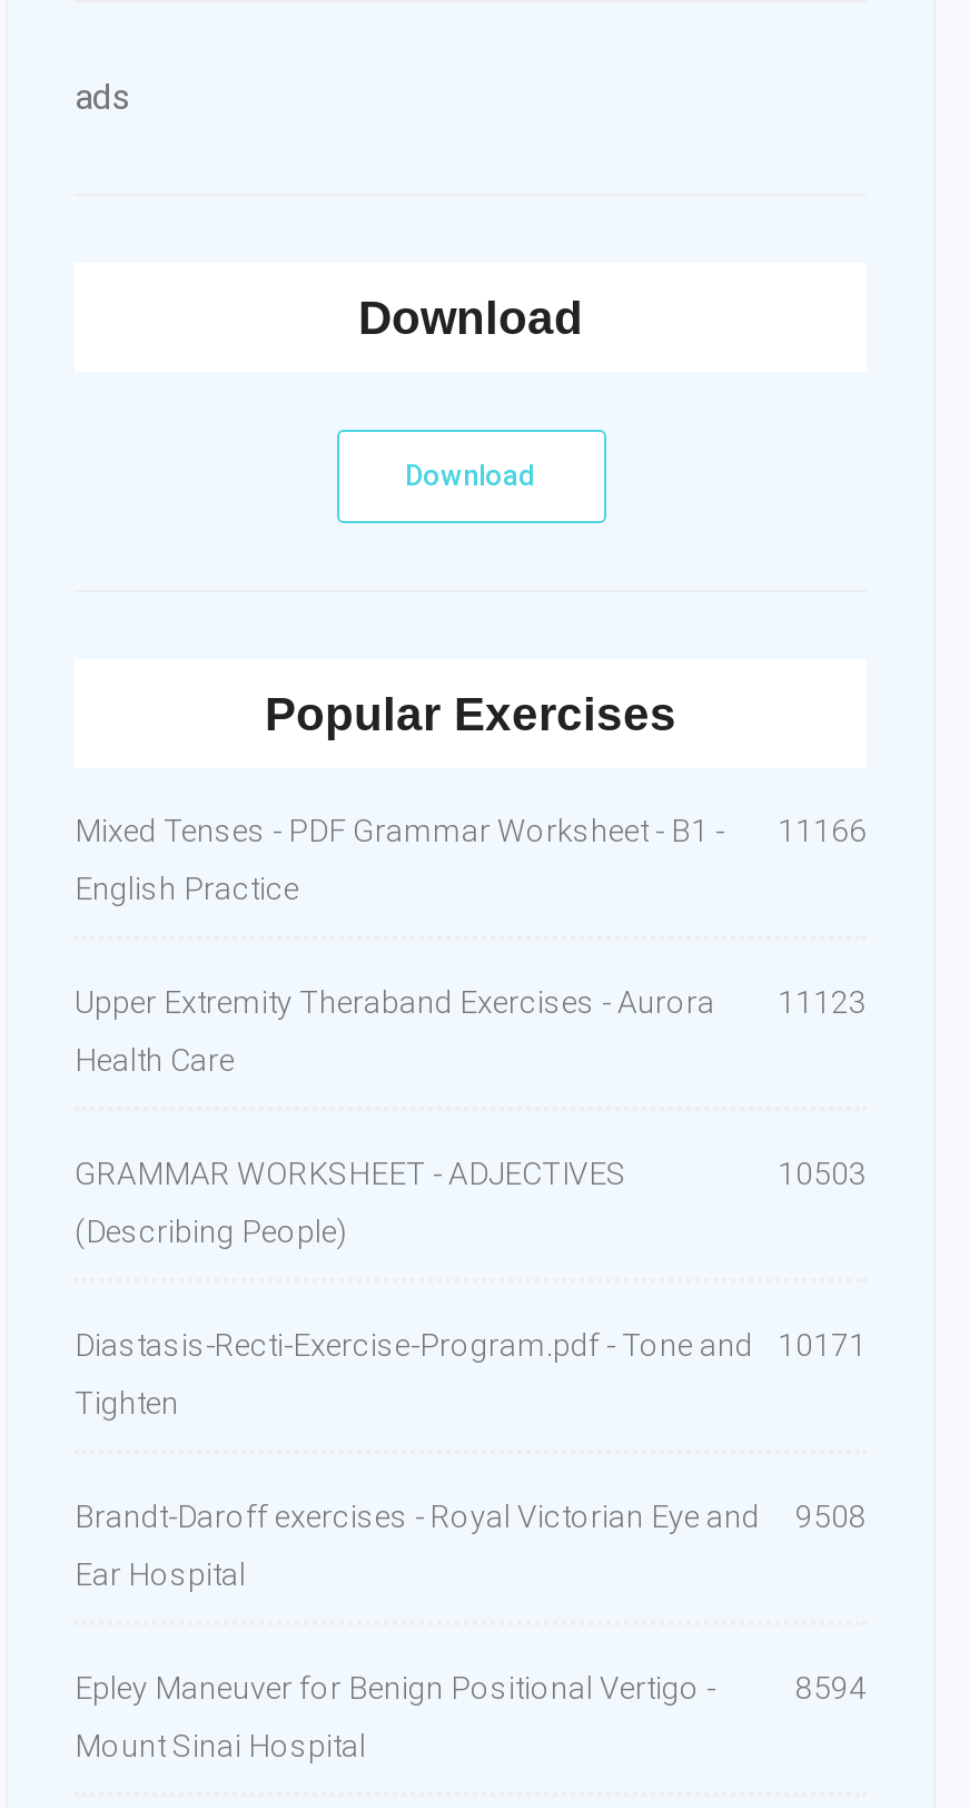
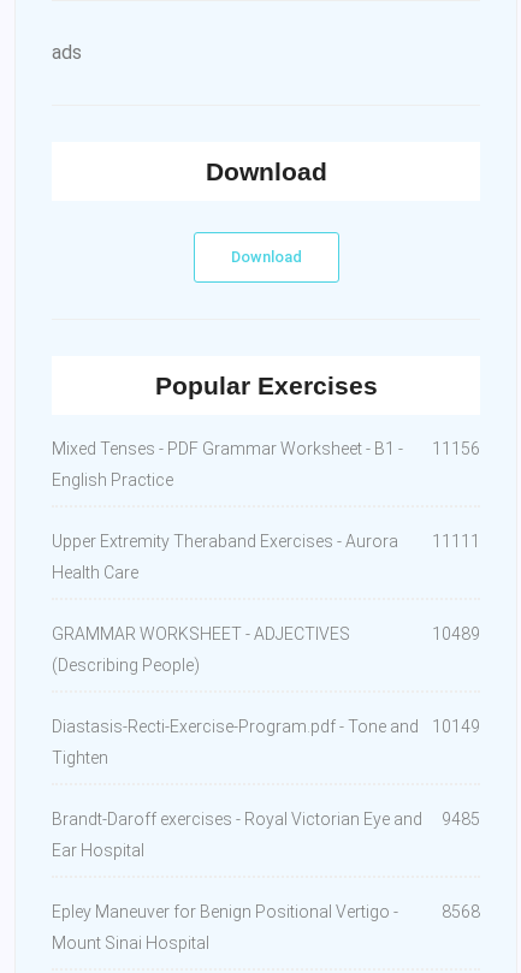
[75,813,867,849] Mixed Tenses - PDF Grammar Worksheet - B1 - 11166 -> [52,439,480,458] Mixed Tenses - PDF Grammar Worksheet - B1 - 11156
[75,985,867,1020] Upper Extremity Theraband Exercises - Aurora 11123 -> [52,532,480,551] Upper Extremity Theraband Exercises - Aurora 11111
[778,1156,867,1192] 10503 -> [432,624,480,644] 10489
[75,1327,867,1363] Diastasis-Recti-Exercise-Program.pdf - Tone and 10171 -> [52,717,480,736] Diastasis-Recti-Exercise-Program.pdf - Tone and 10149
[75,1499,867,1535] Brandt-Daroff exercises - Royal Victorian Eye and 9508 -> [52,810,480,829] Brandt-Daroff exercises - Royal Victorian Eye and 9485
[795,1670,867,1706] 8594 -> [442,902,480,922] 8568

